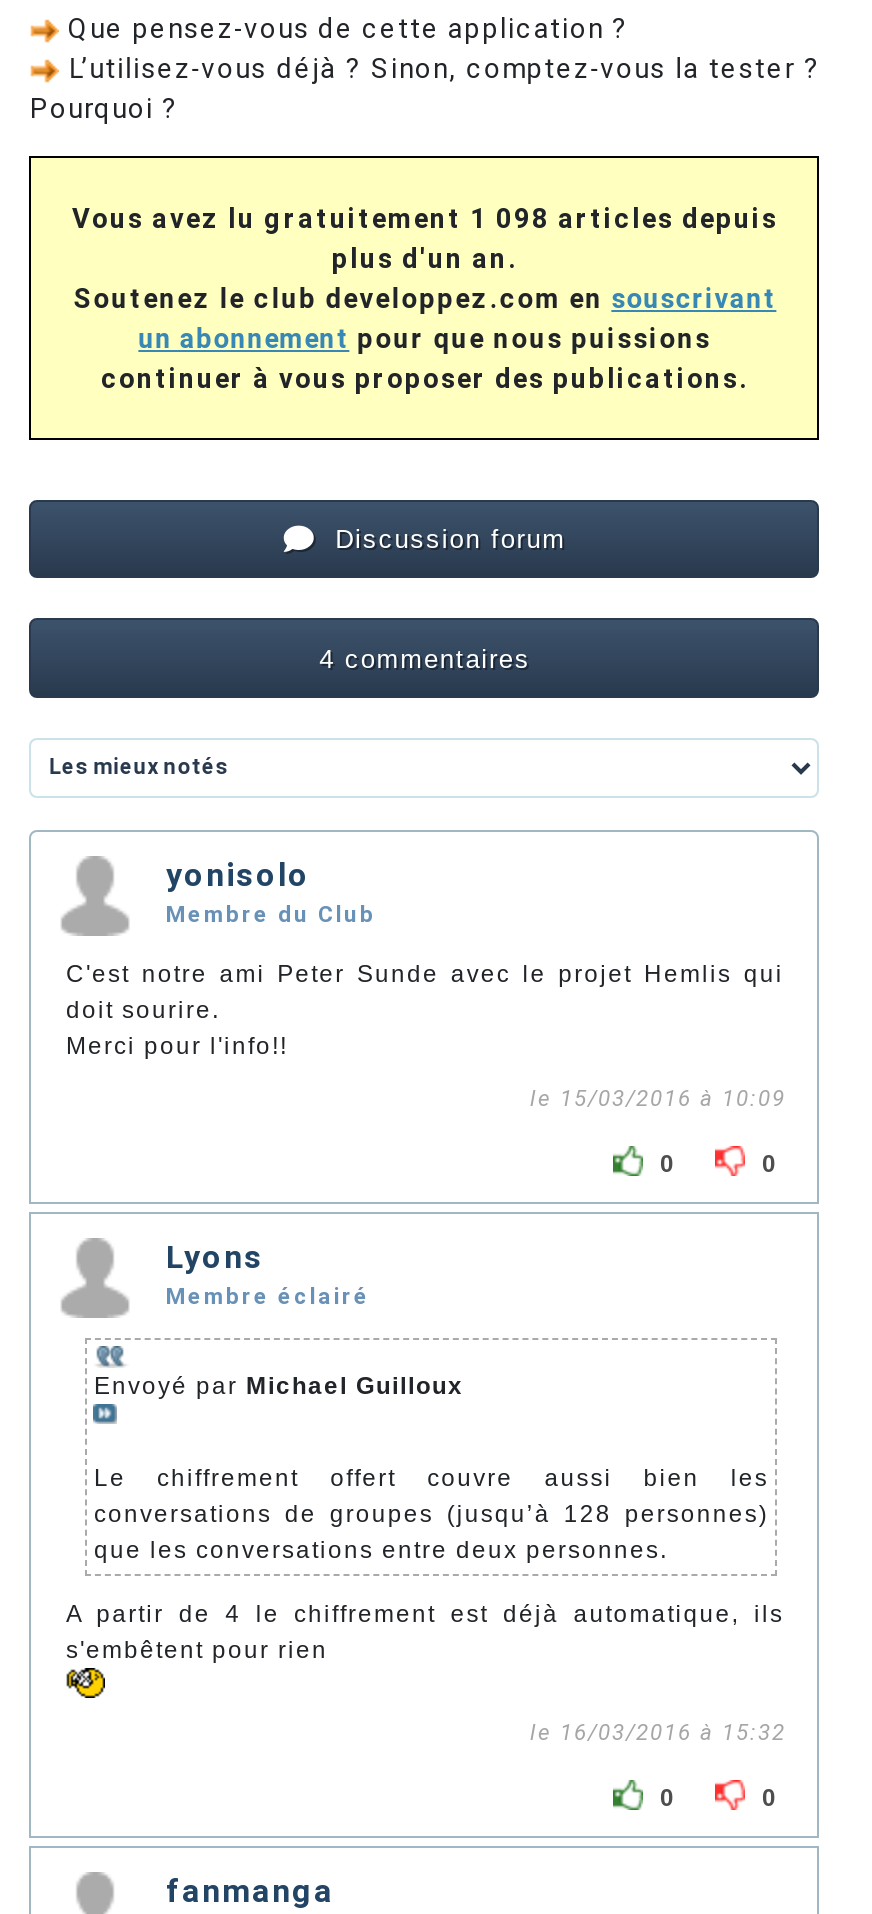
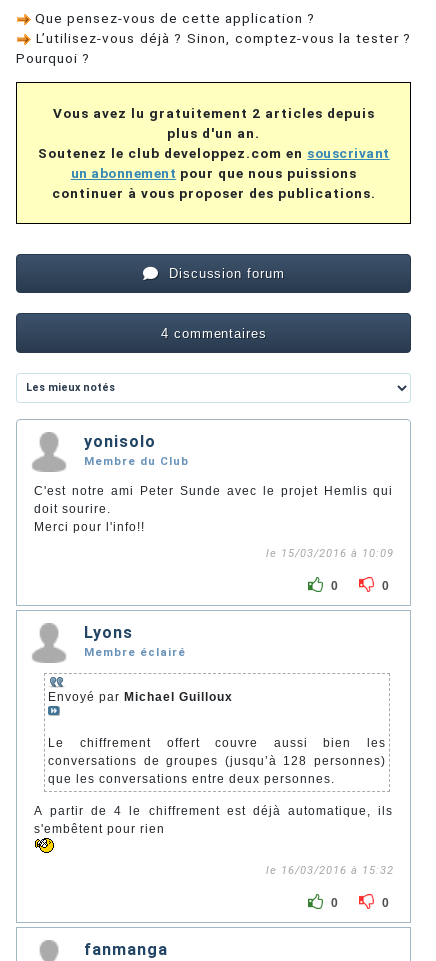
[72,202,778,234] Vous avez lu gratuitement 1 098 articles depuis -> [53,105,375,121] Vous avez lu gratuitement 2 articles depuis

